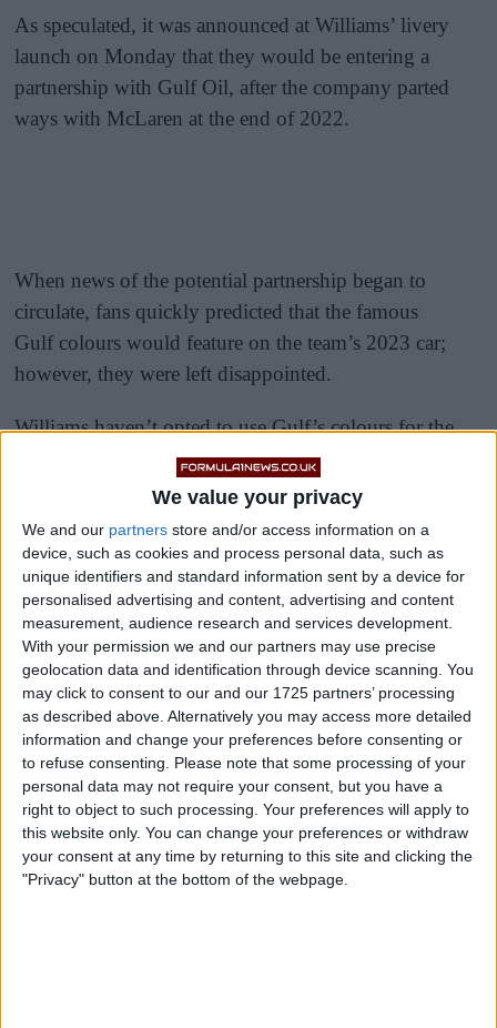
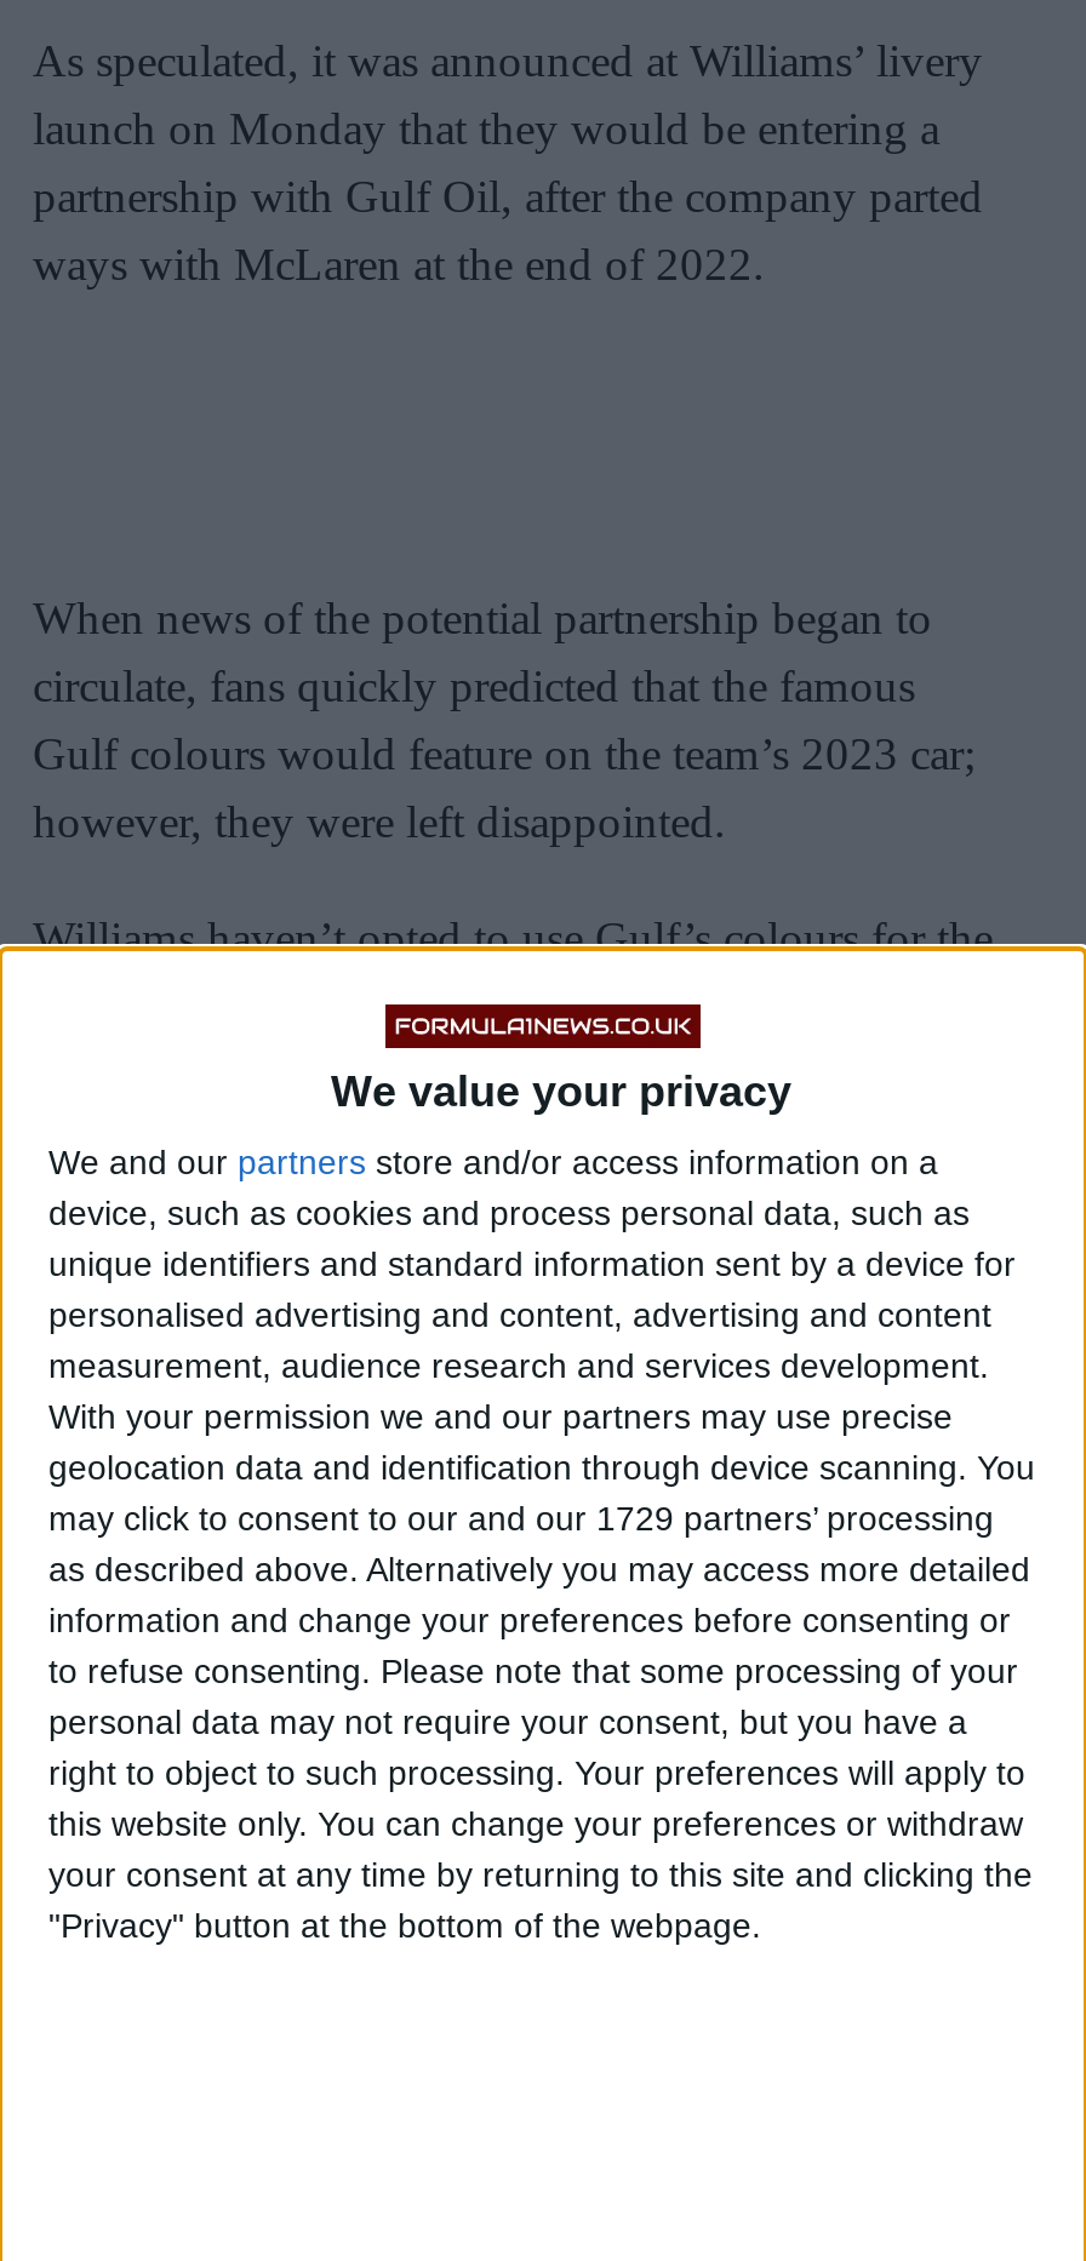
[22,684,455,702] may click to consent to our and our 1725 partners’ processing -> [48,1498,994,1537] may click to consent to our and our 1729 partners’ processing

